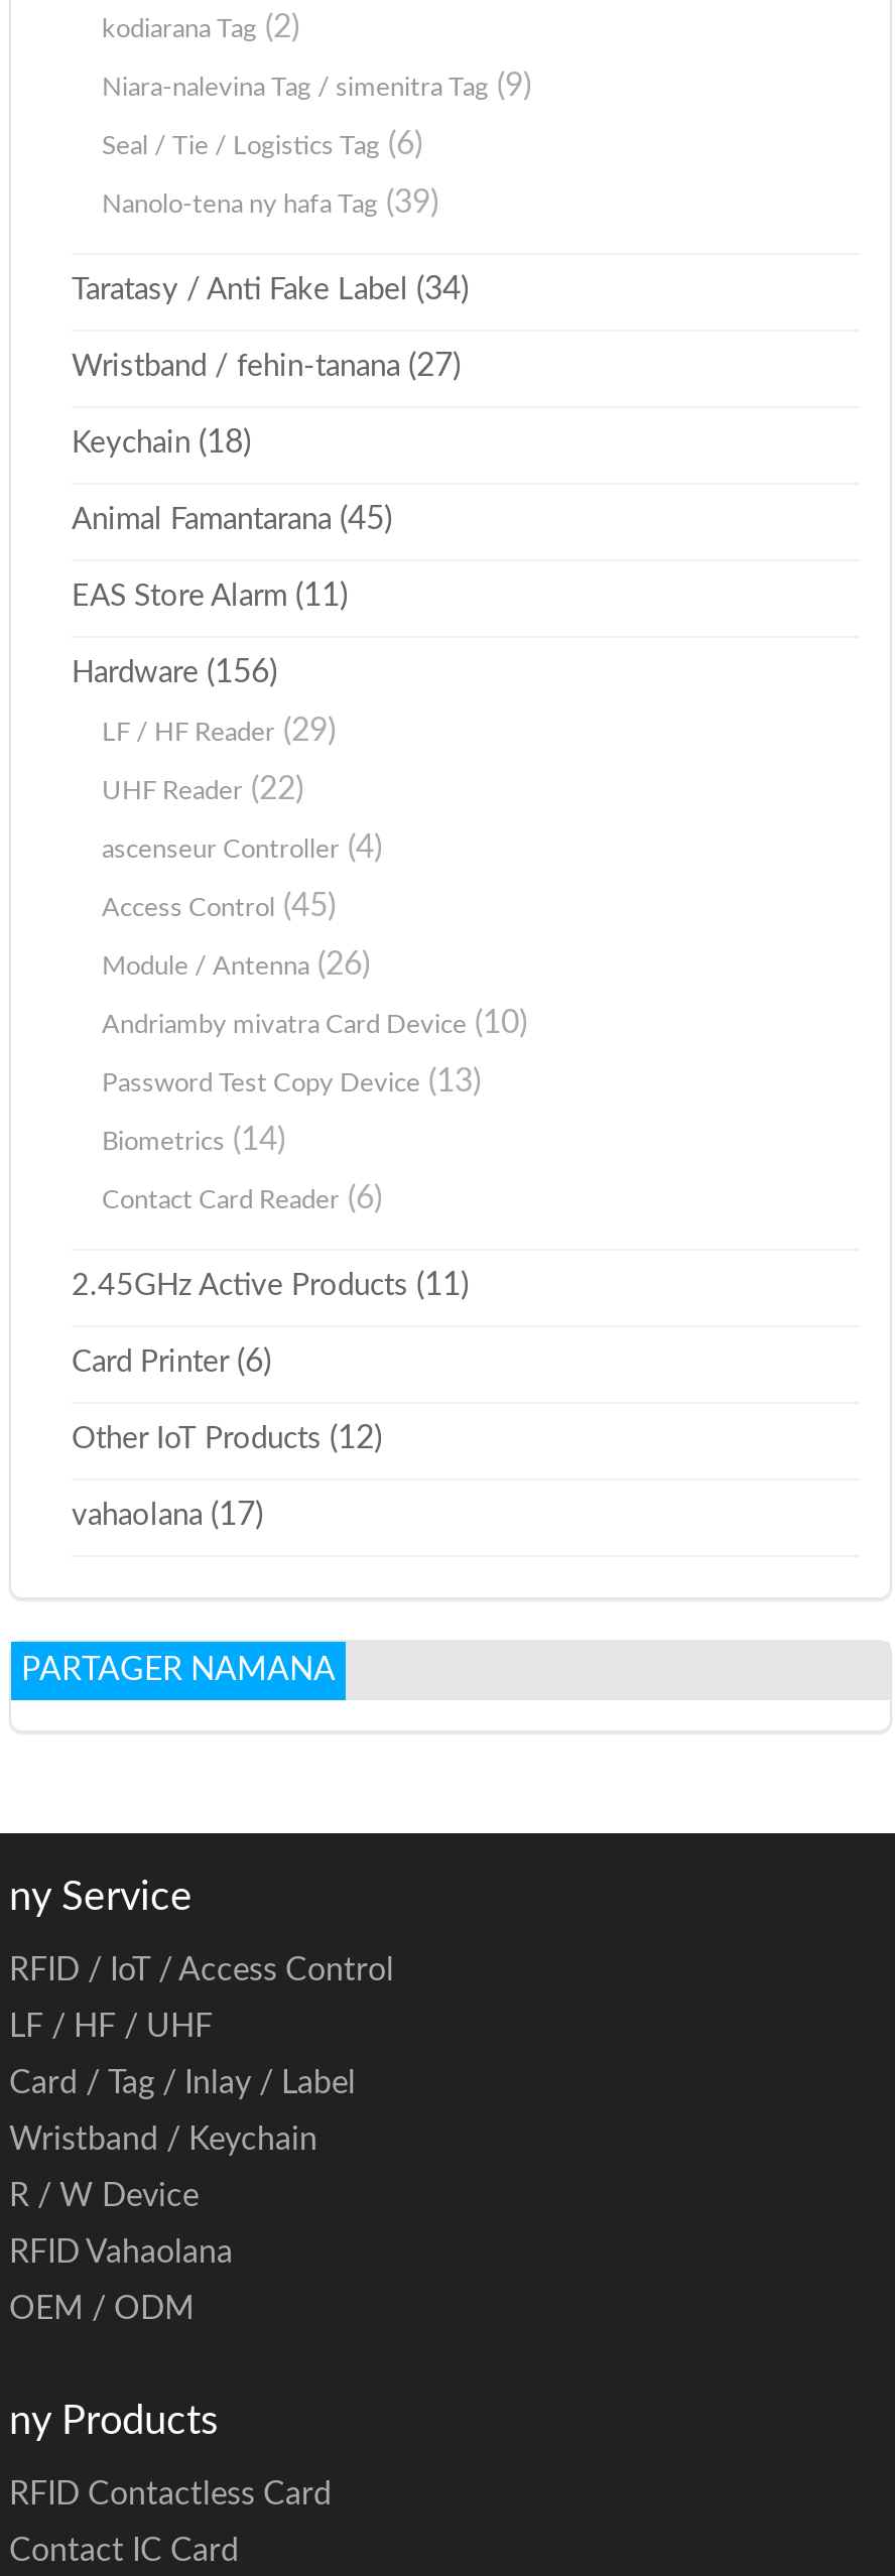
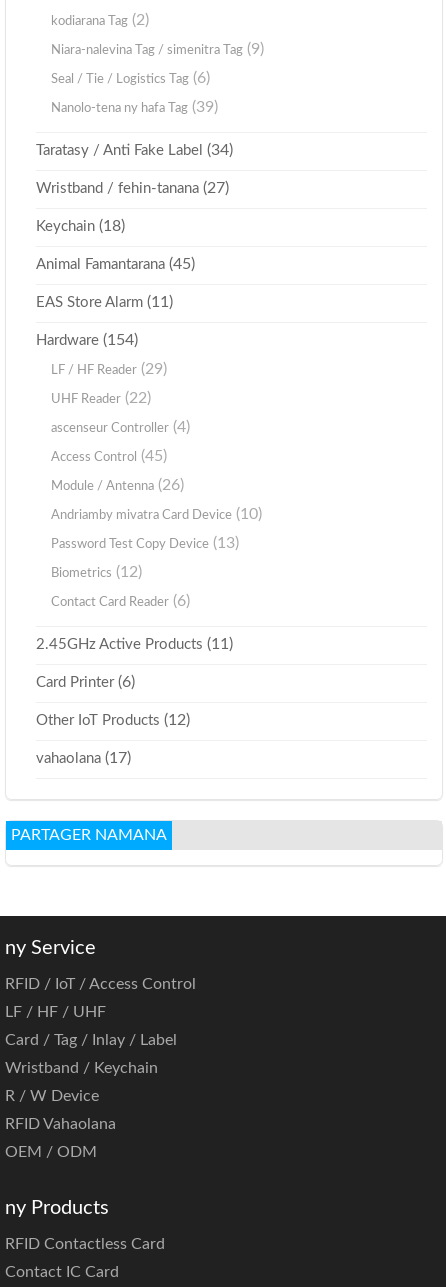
[72,656,277,688] Hardware (156) -> [36,332,138,348] Hardware (154)
[102,1124,285,1156] Biometrics (14) -> [51,564,142,580] Biometrics (12)

